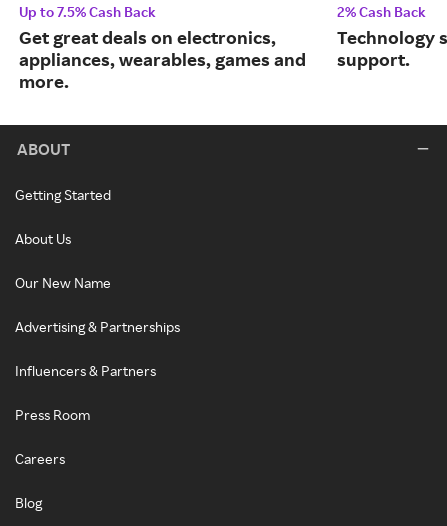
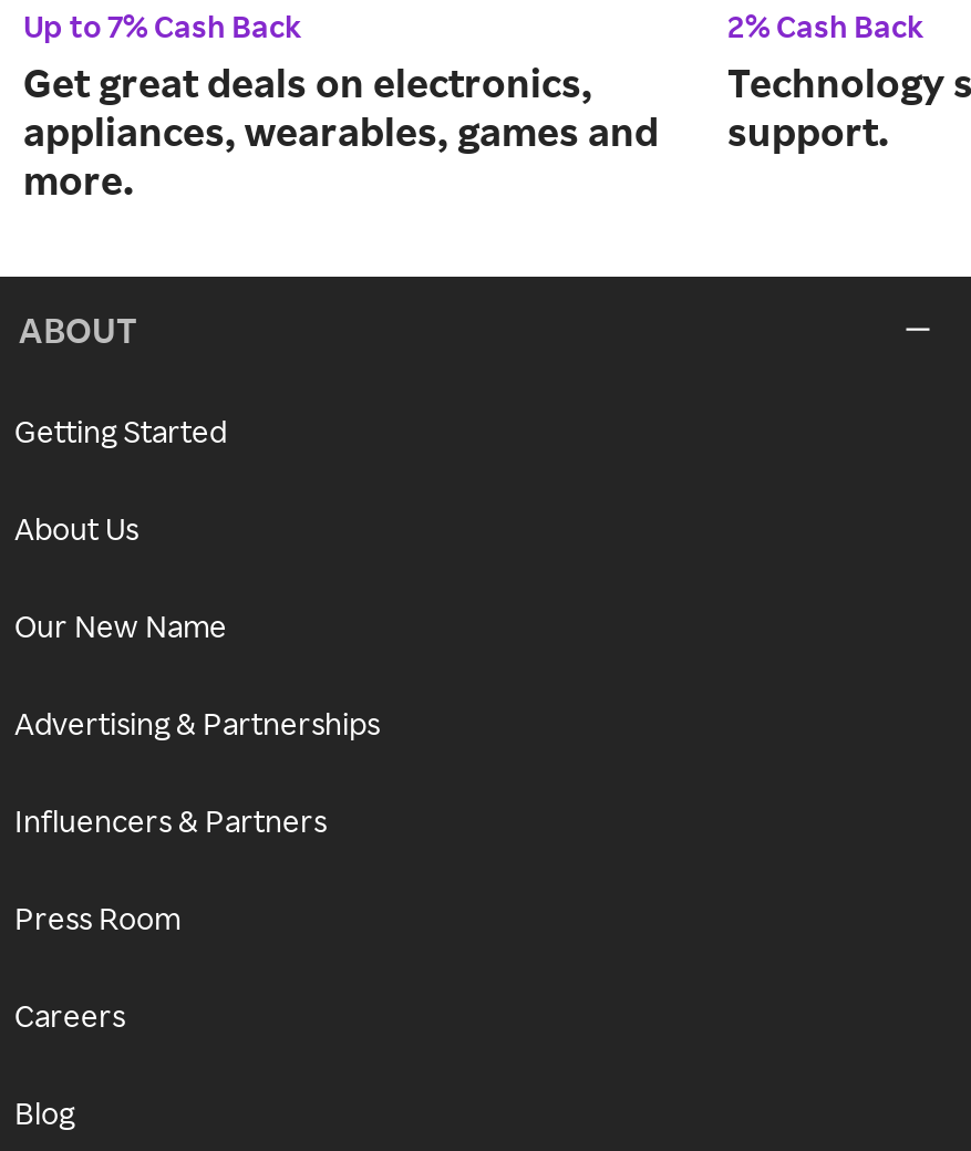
[19,3,156,20] Up to 7.5% Cash Back -> [23,7,302,45] Up to 7% Cash Back

